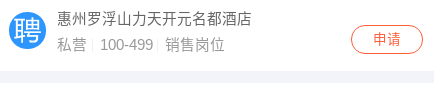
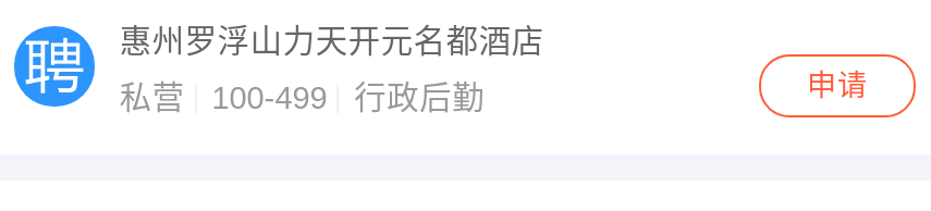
[165,37,225,53] 销售岗位 -> [354,82,485,116] 行政后勤

